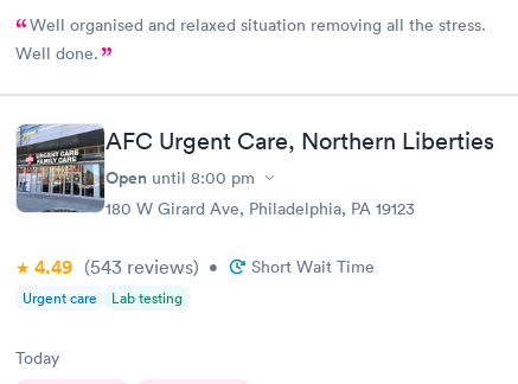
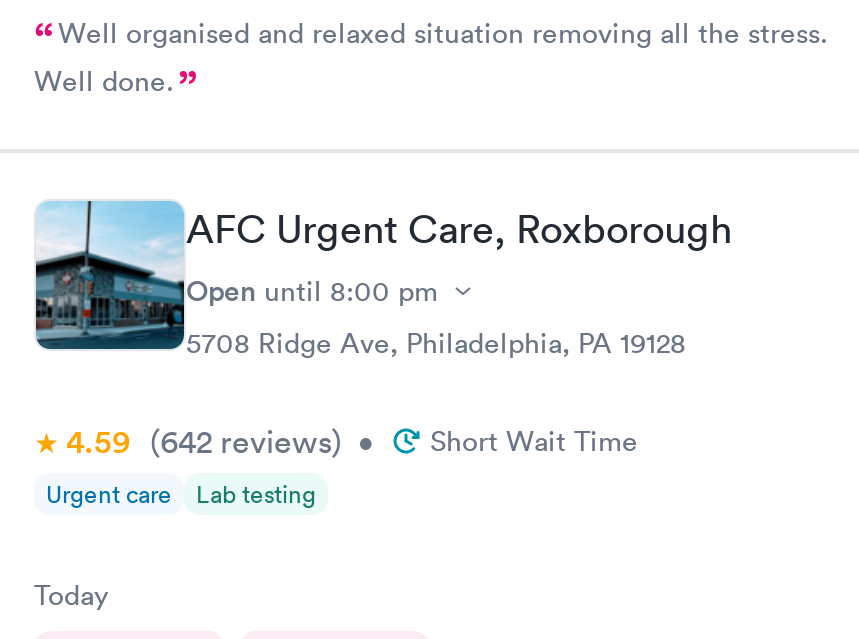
[15,124,494,213] [image] | AFC Urgent Care, Northern Liberties -> [34,199,732,351] [image] | AFC Urgent Care, Roxborough
[105,198,415,219] 180 W Girard Ave, Philadelphia, PA 19123 -> [186,325,686,361] 5708 Ridge Ave, Philadelphia, PA 19128
[34,255,375,280] 4.49 (543 reviews) • Short Wait Time -> [66,421,638,463] 4.59 (642 reviews) • Short Wait Time

